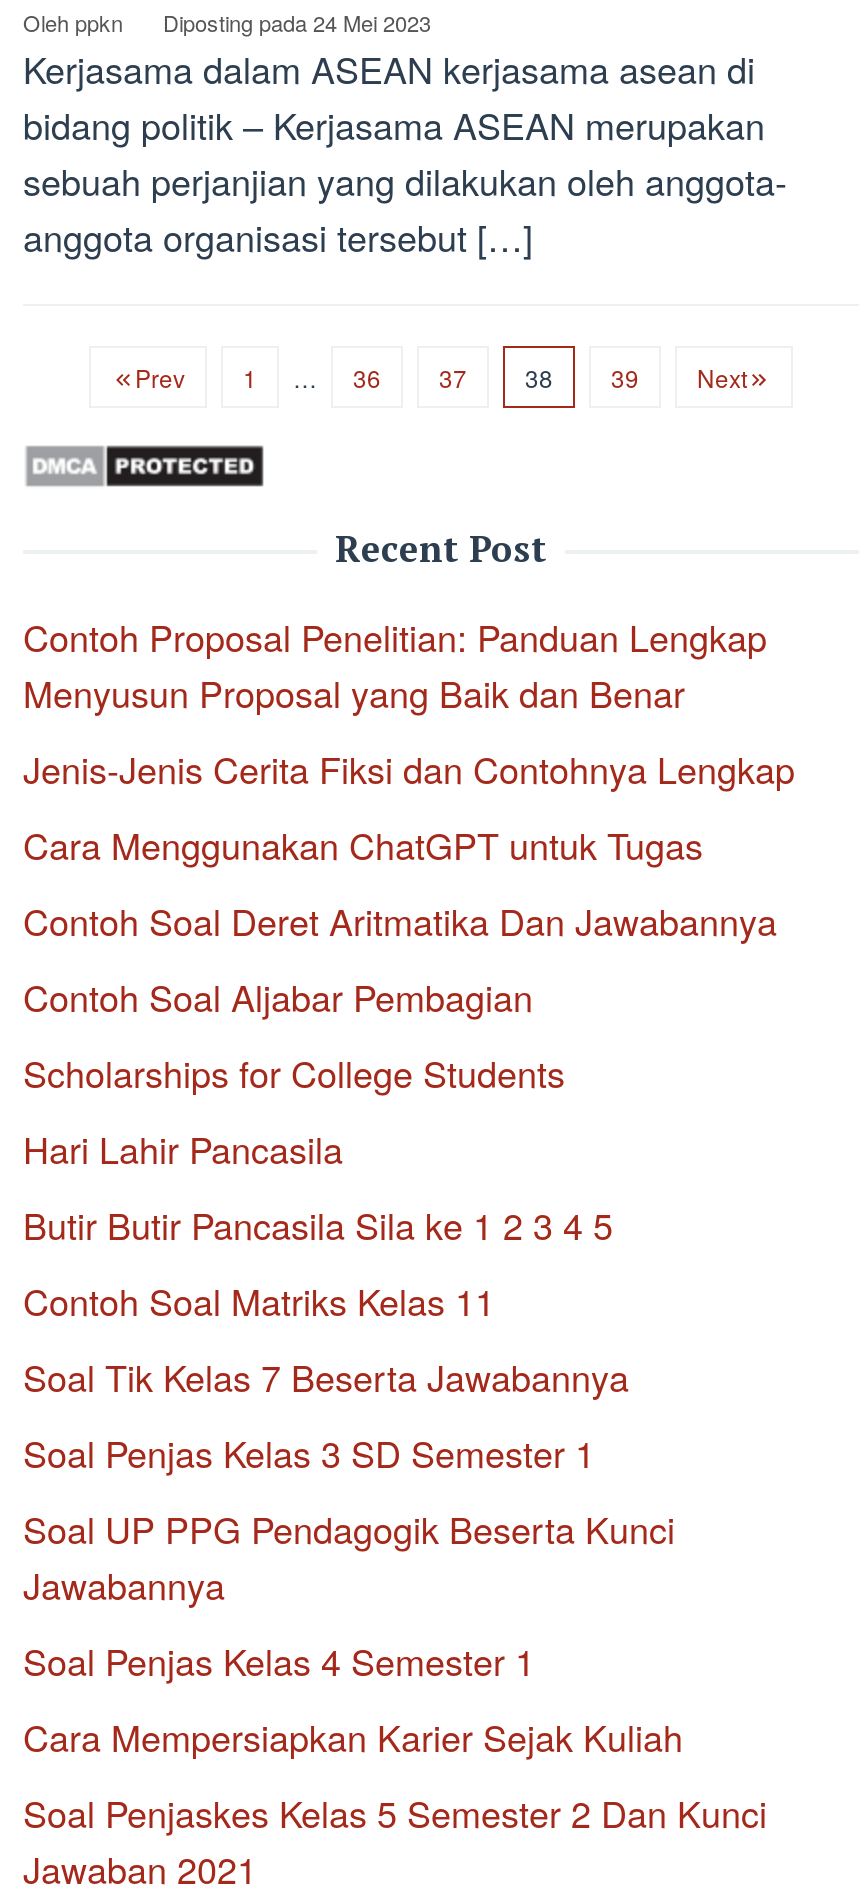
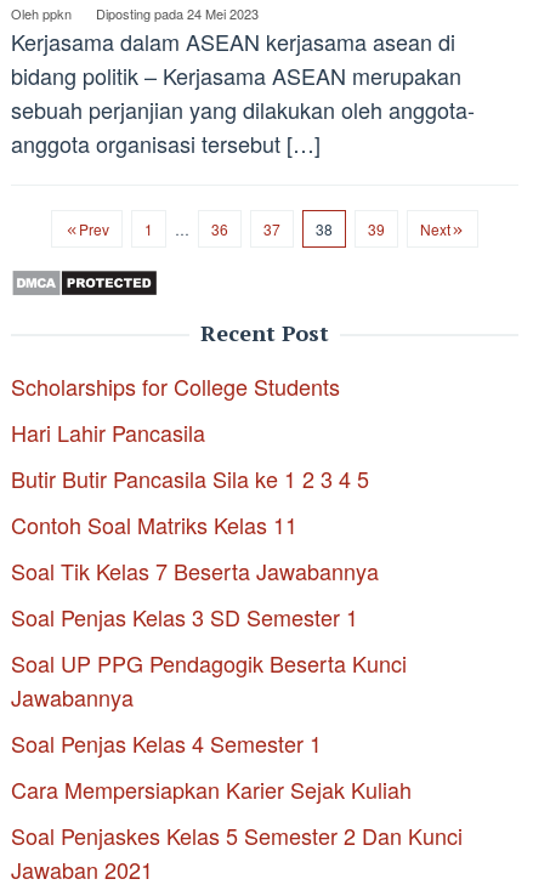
[23,609,795,1021] Contoh Proposal Penelitian: Panduan Lengkap | Menyusun Proposal yang Baik dan Benar | Jenis-Jenis Cerita Fiksi dan Contohnya Lengkap | Cara Menggunakan ChatGPT untuk Tugas | Contoh Soal Deret Aritmatika Dan Jawabannya | Contoh Soal Aljabar Pembagian -> none

